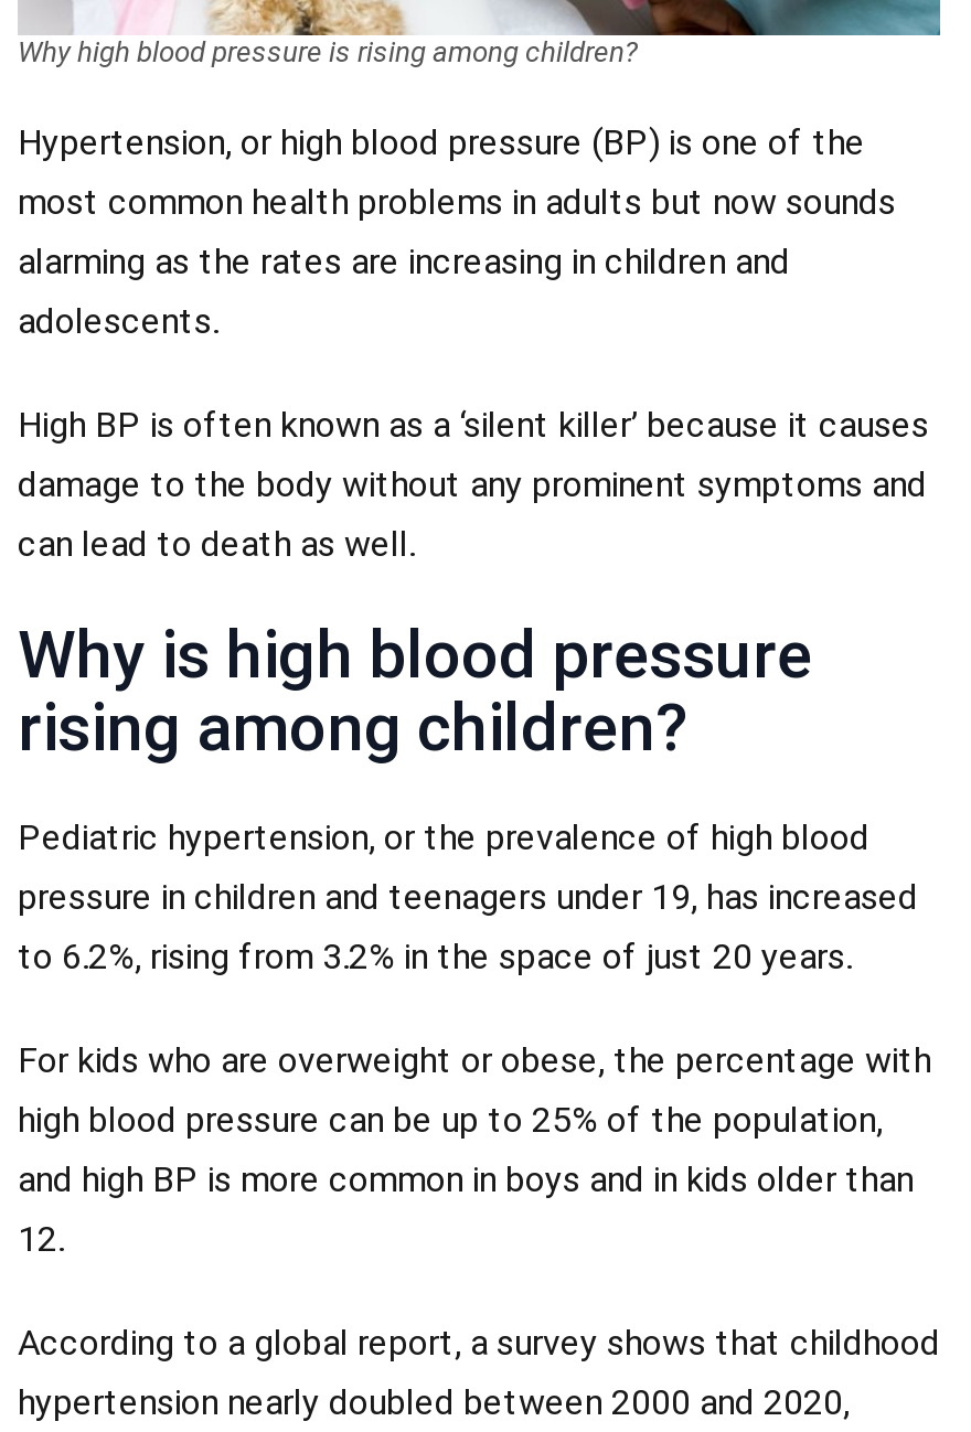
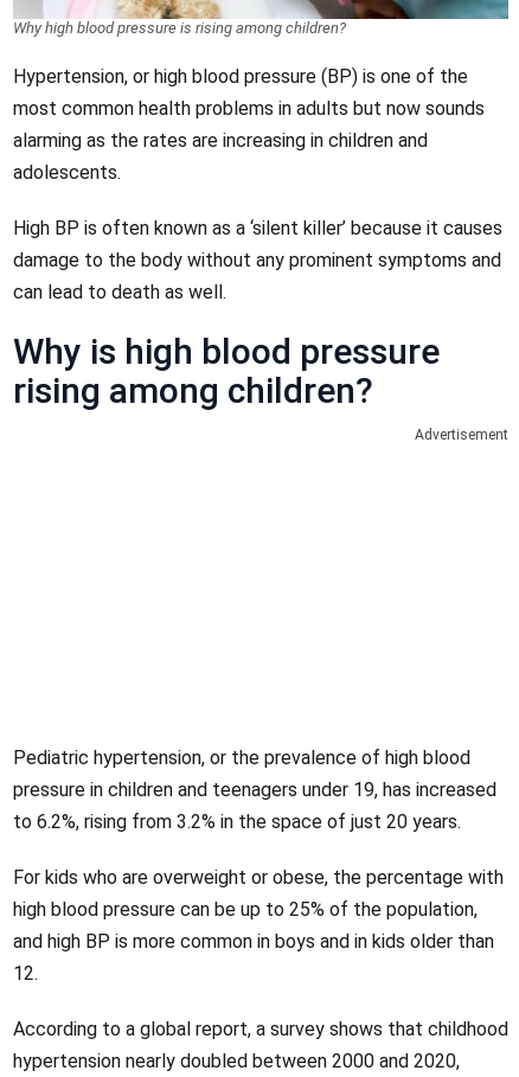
none -> [415,427,508,443] Advertisement

